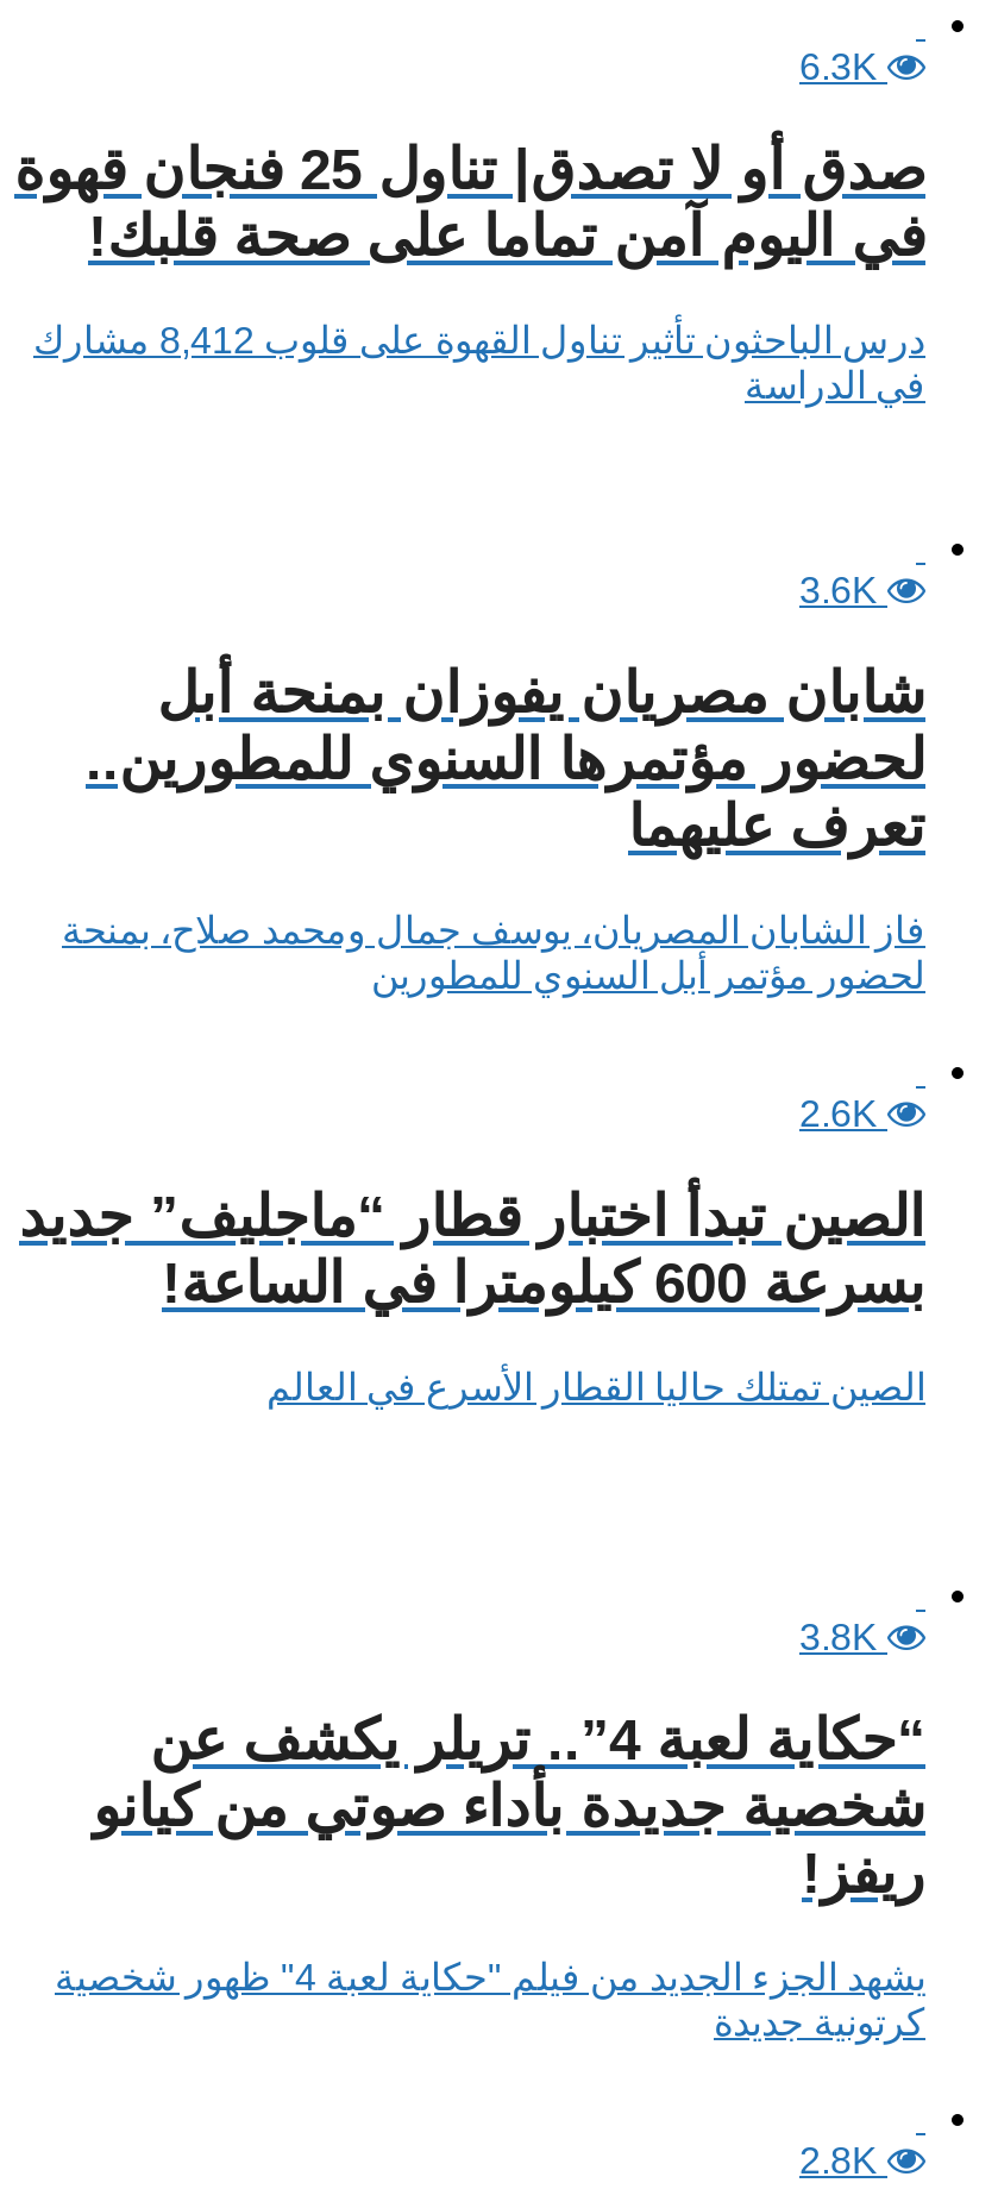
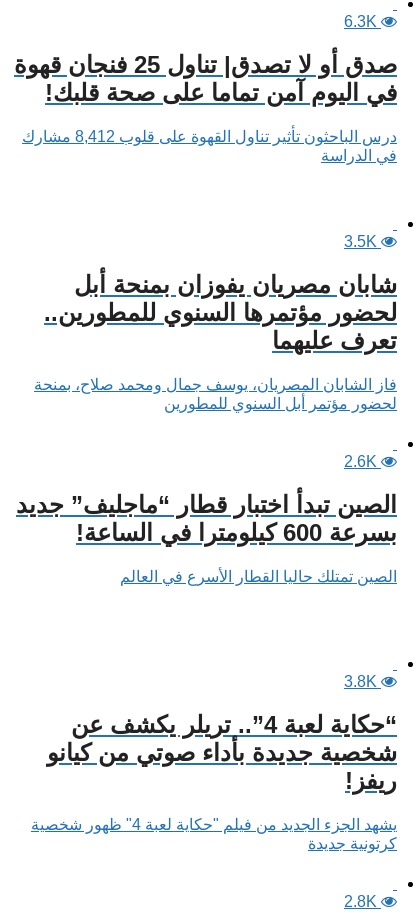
[799,569,878,610] 3.6K -> [344,233,377,250] 3.5K

